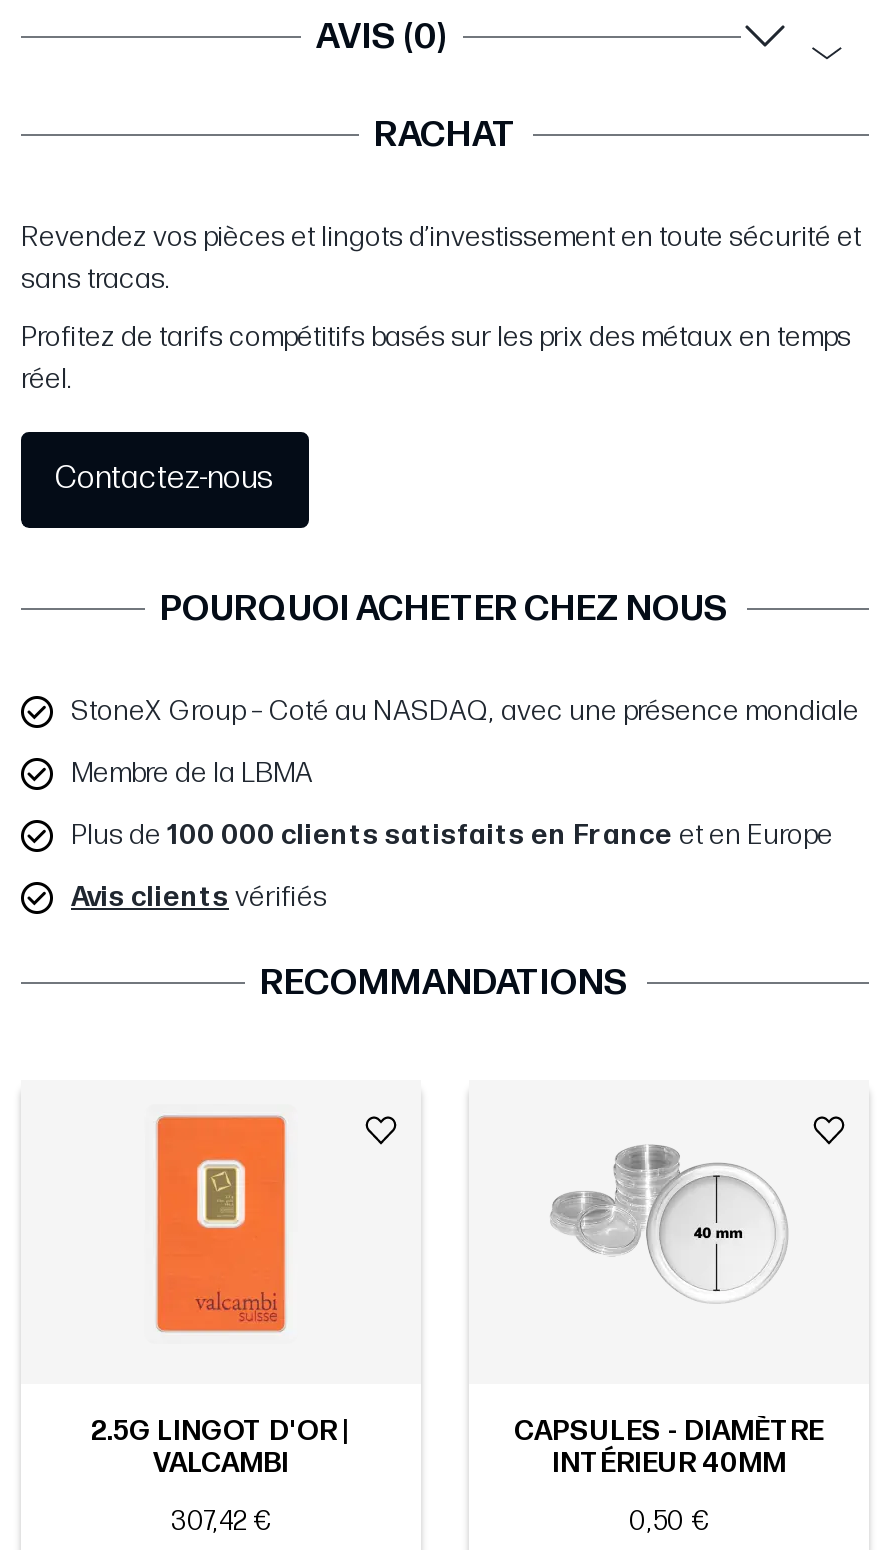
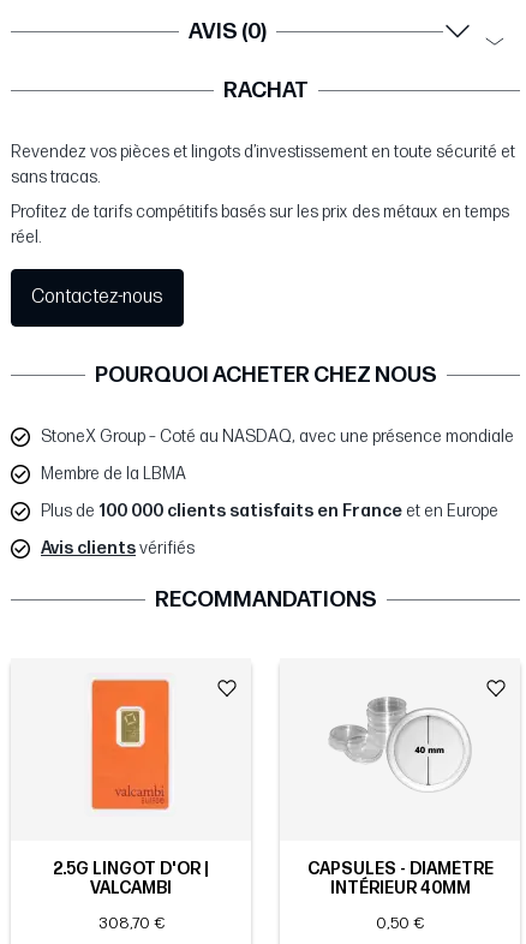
[171,1504,271,1538] 307,42 € -> [98,913,164,933] 308,70 €

